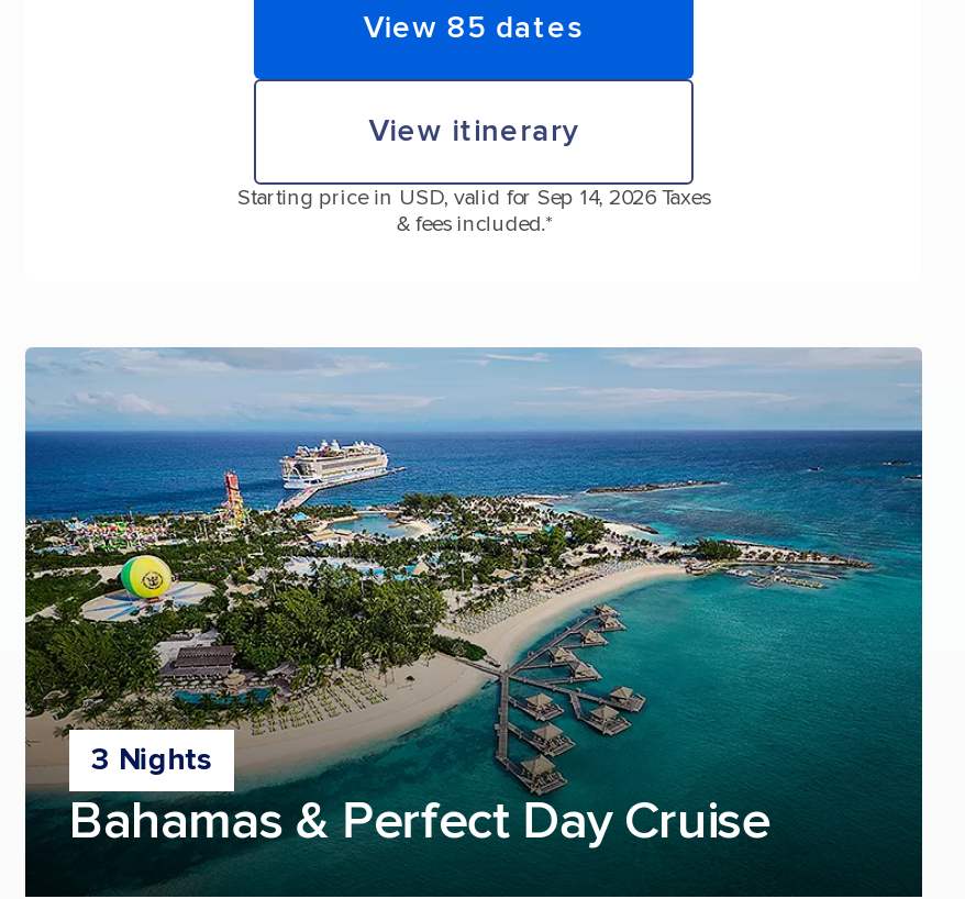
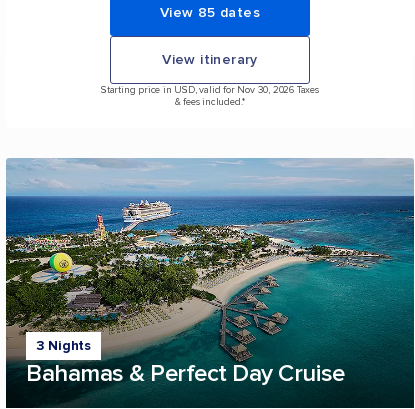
[238,184,710,210] Starting price in USD, valid for Sep 14, 2026 Taxes -> [101,84,319,96] Starting price in USD, valid for Nov 30, 2026 Taxes

